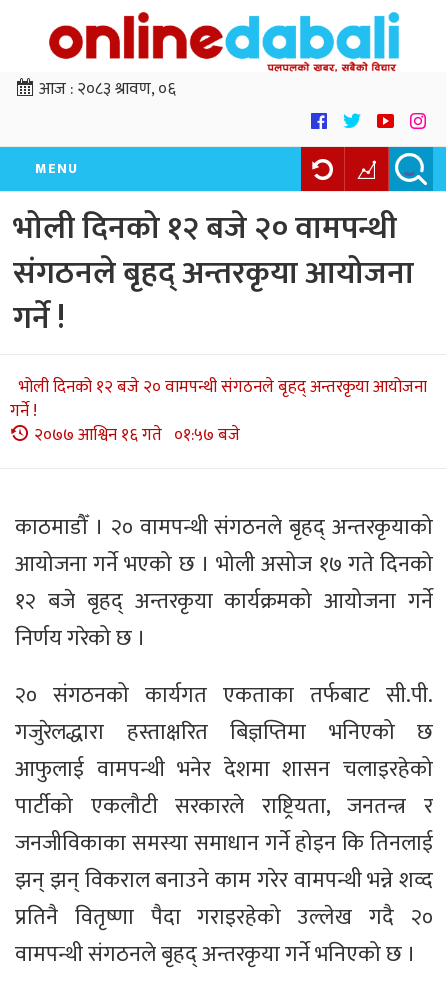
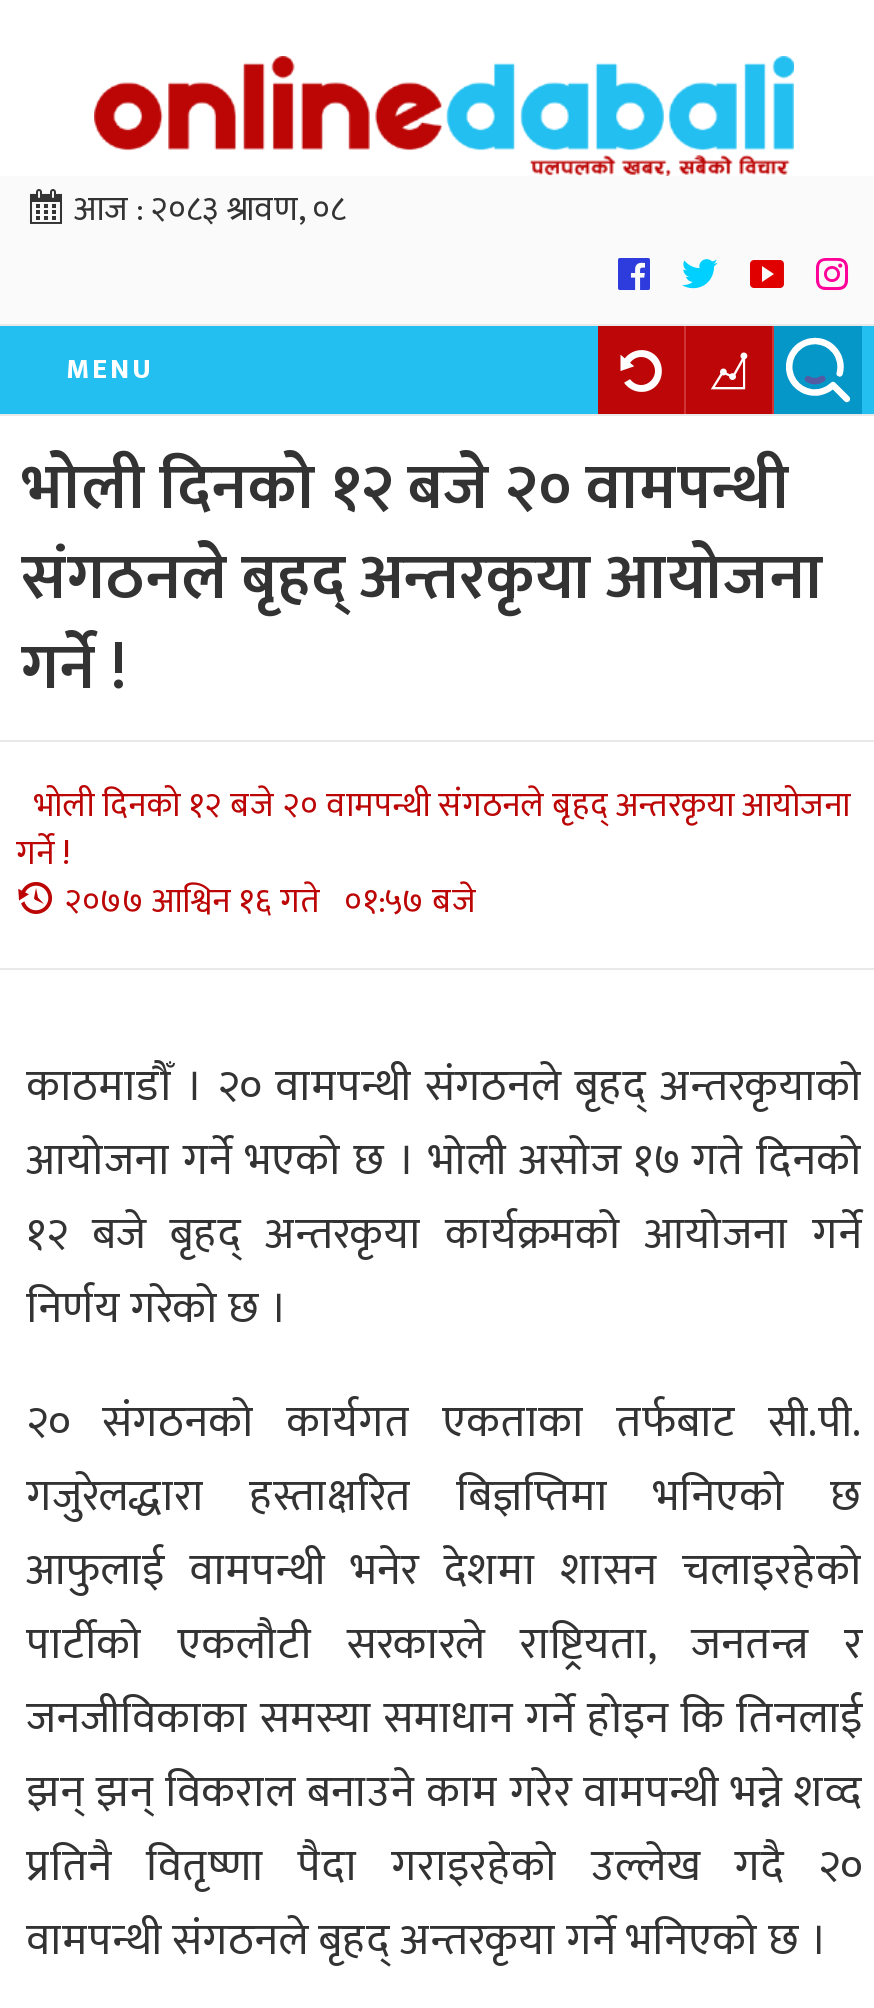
[35,75,176,103] आज : २०८३ श्रावण, ०६ -> [66,182,346,238] आज : २०८३ श्रावण, ०८

